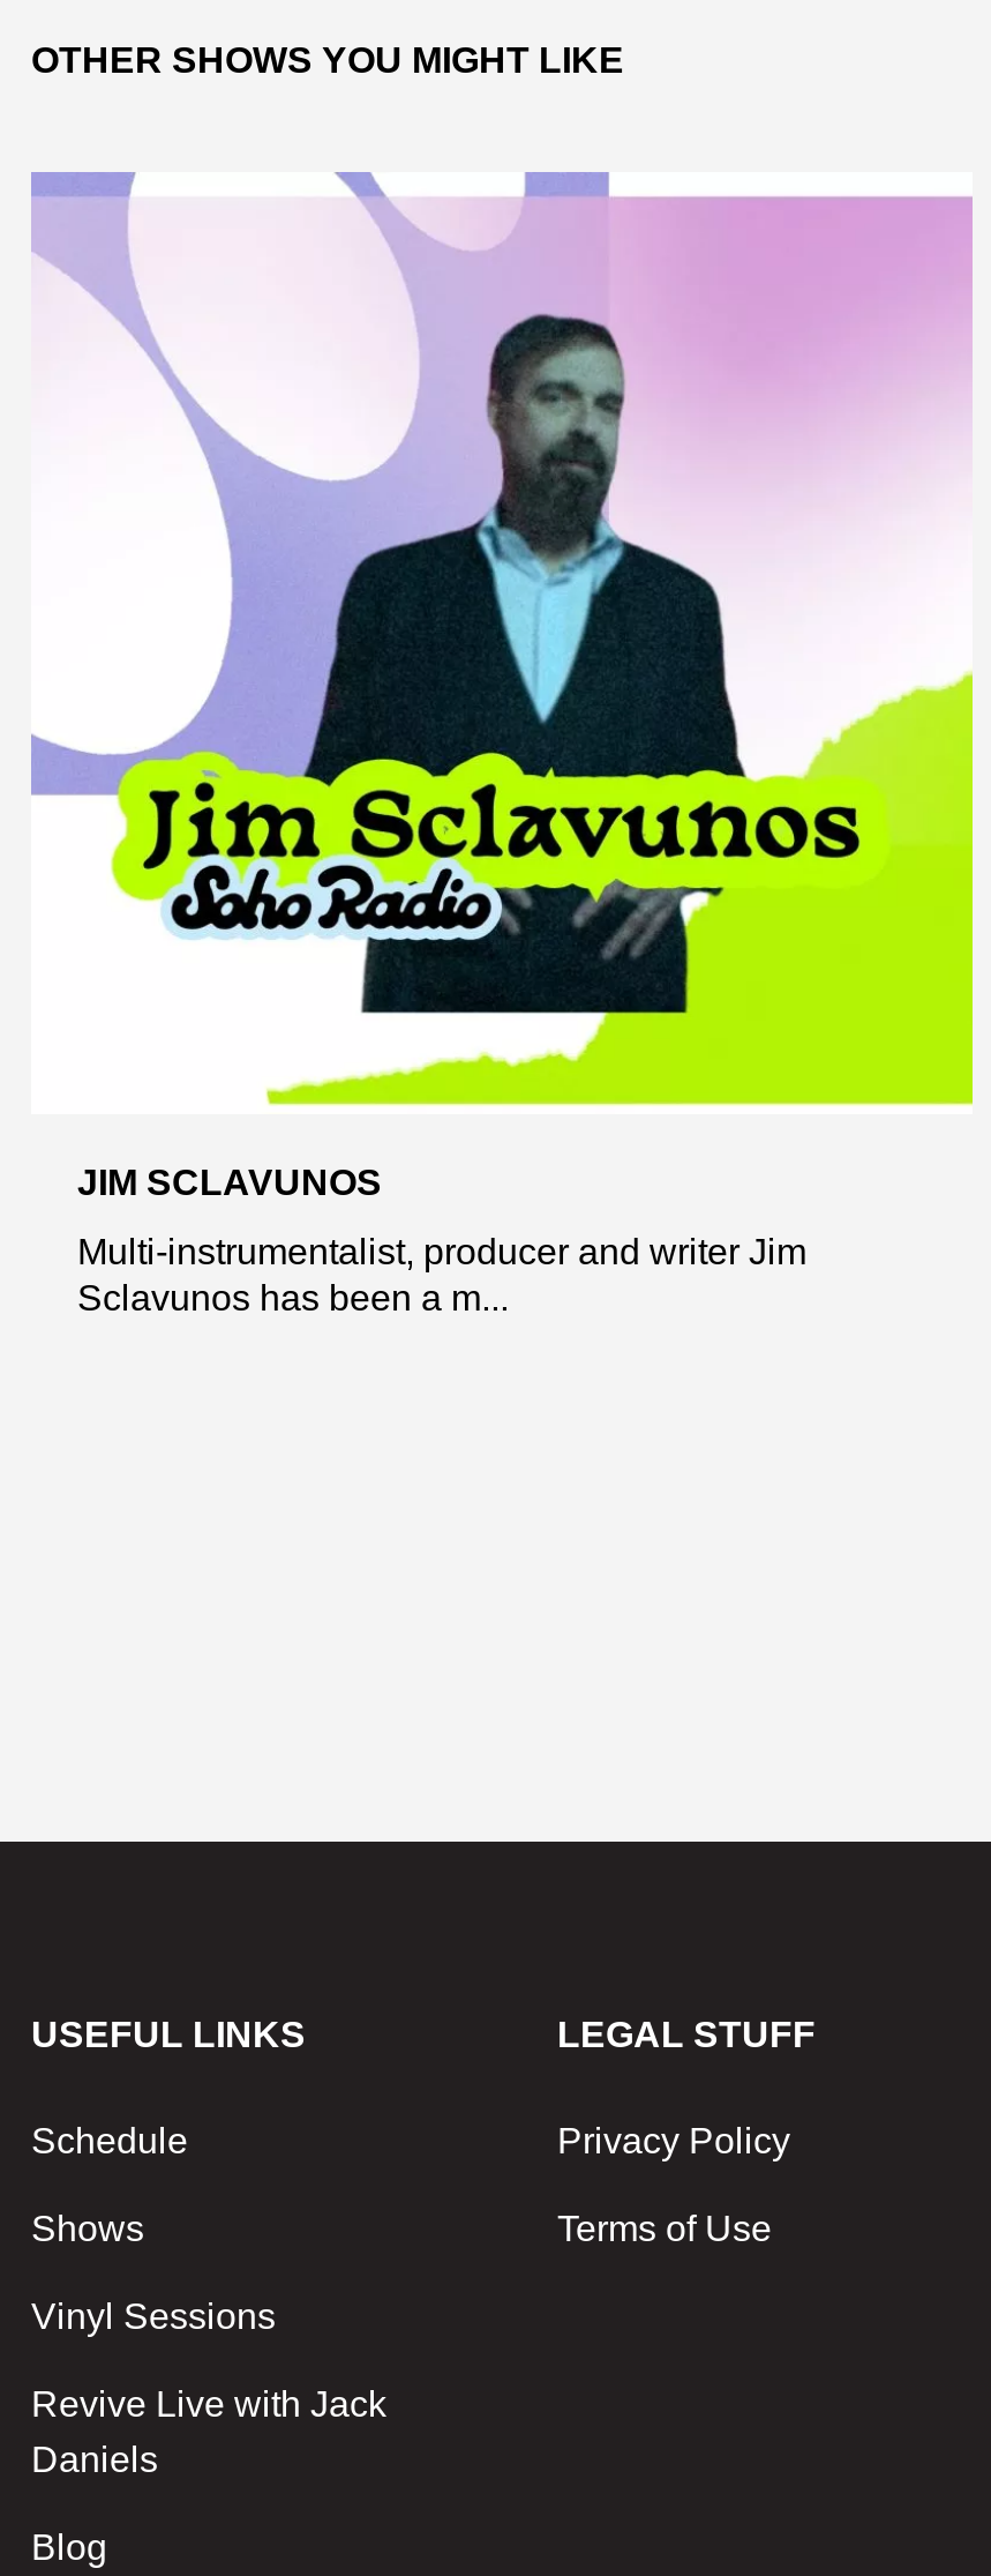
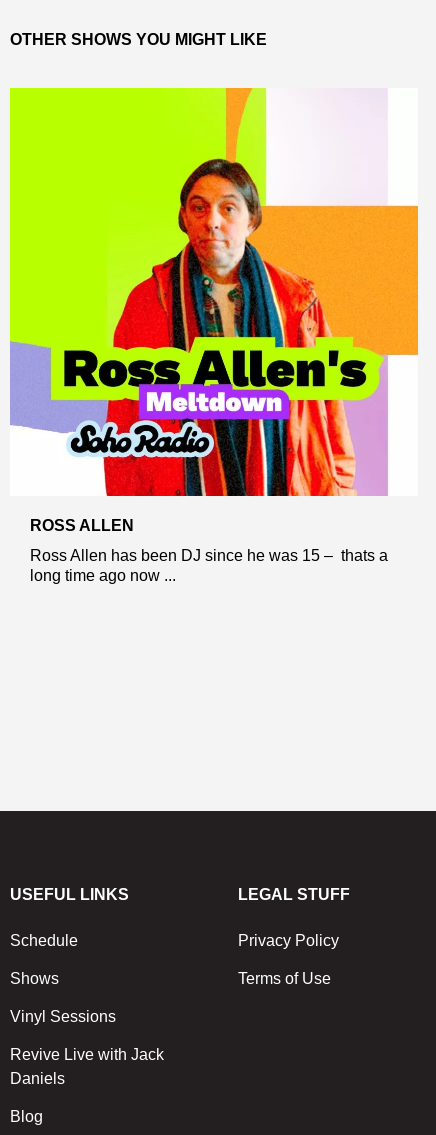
[31,172,975,1201] [image] | JIM SCLAVUNOS -> [9,87,419,534] [image] | ROSS ALLEN
[77,1231,806,1317] Multi-instrumentalist, producer and writer Jim | Sclavunos has been a m... -> [30,547,388,584] Ross Allen has been DJ since he was 15 – thats a | long time ago now ...

